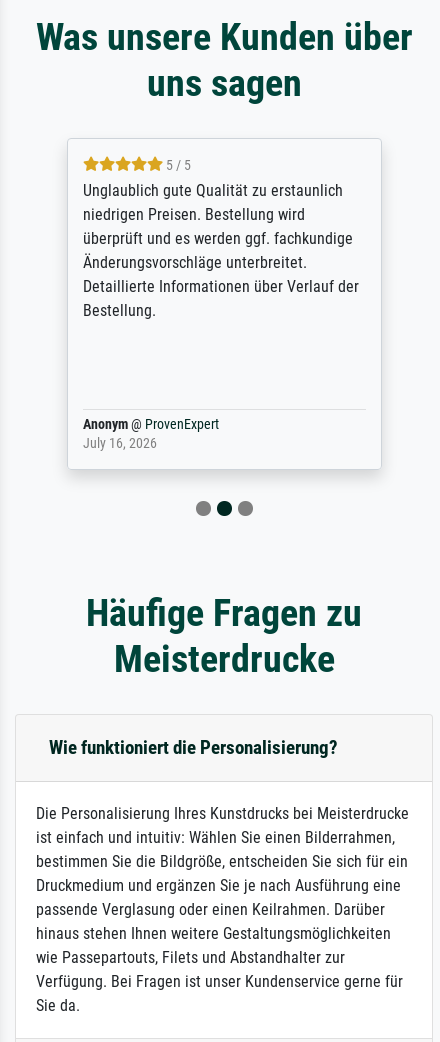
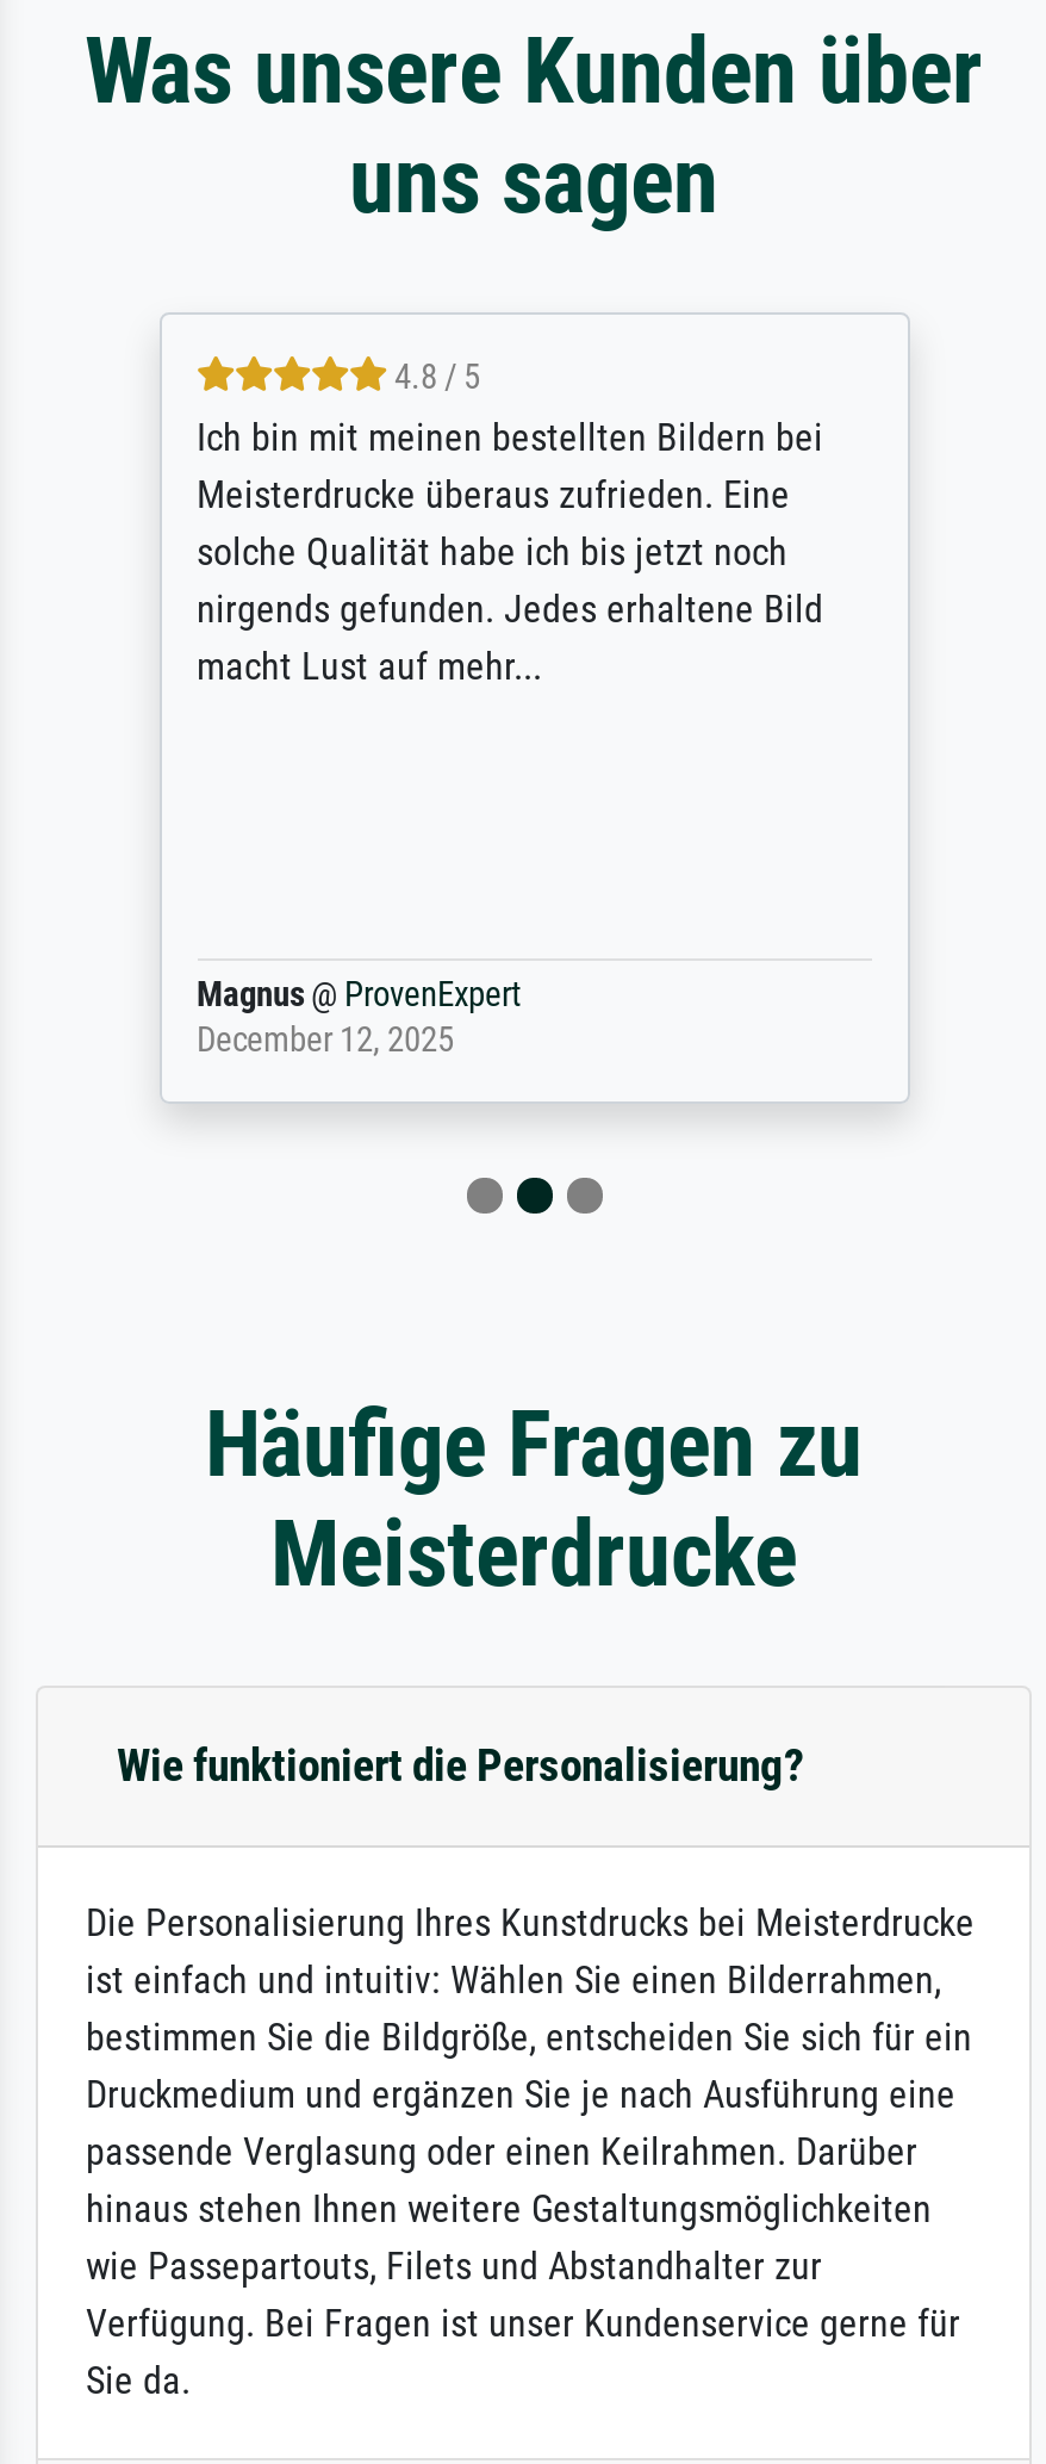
[82,157,358,320] 5 / 5 | Unglaublich gute Qualität zu erstaunlich | niedrigen Preisen. Bestellung wird | überprüft und es werden ggf. fachkundige | Änderungsvorschläge unterbreitet. | Detaillierte Informationen über Verlauf der | Bestellung. -> [197,359,823,691] 4.8 / 5 | Ich bin mit meinen bestellten Bildern bei | Meisterdrucke überaus zufrieden. Eine | solche Qualität habe ich bis jetzt noch | nirgends gefunden. Jedes erhaltene Bild | macht Lust auf mehr...
[82,416,218,452] Anonym @ ProvenExpert | July 16, 2026 -> [197,977,521,1063] Magnus @ ProvenExpert | December 12, 2025

